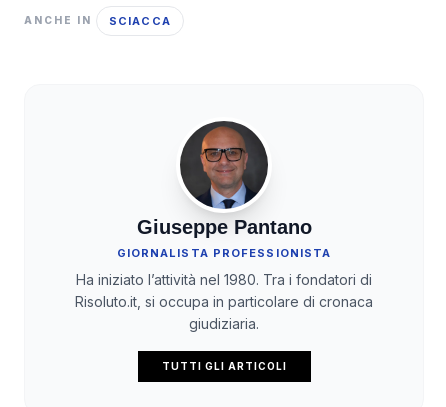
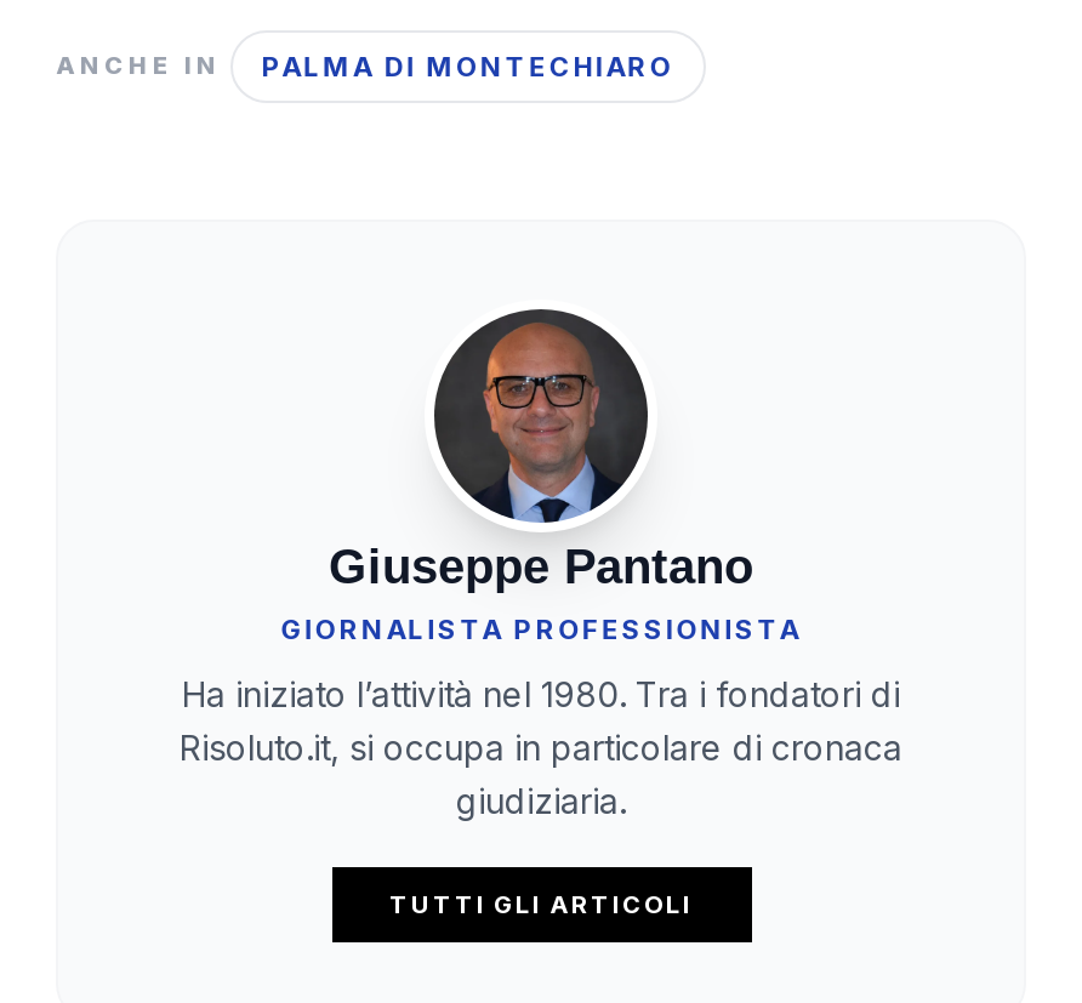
[109,14,171,28] SCIACCA -> [262,49,674,83] PALMA DI MONTECHIARO

